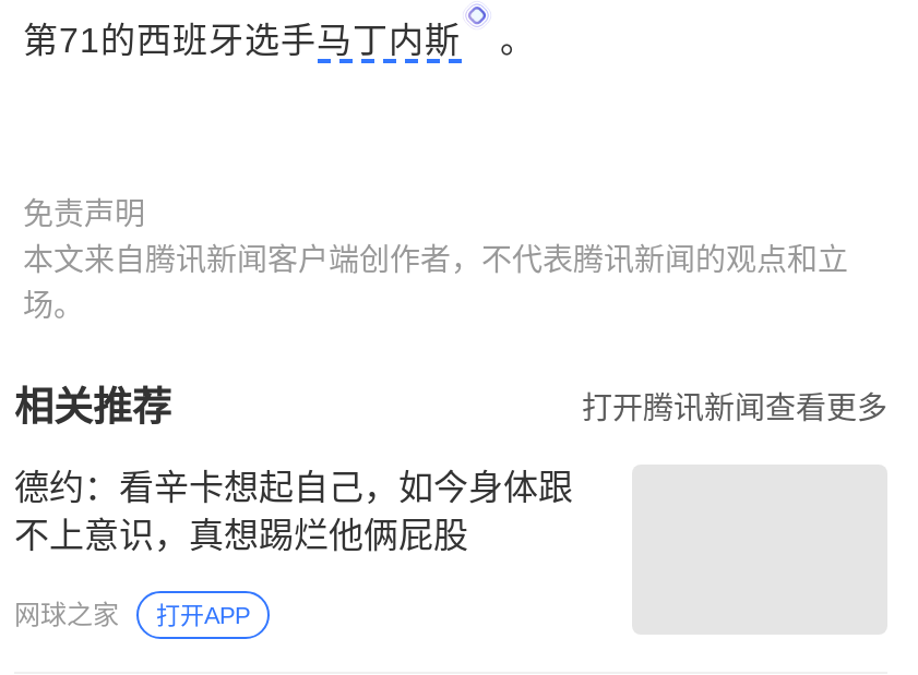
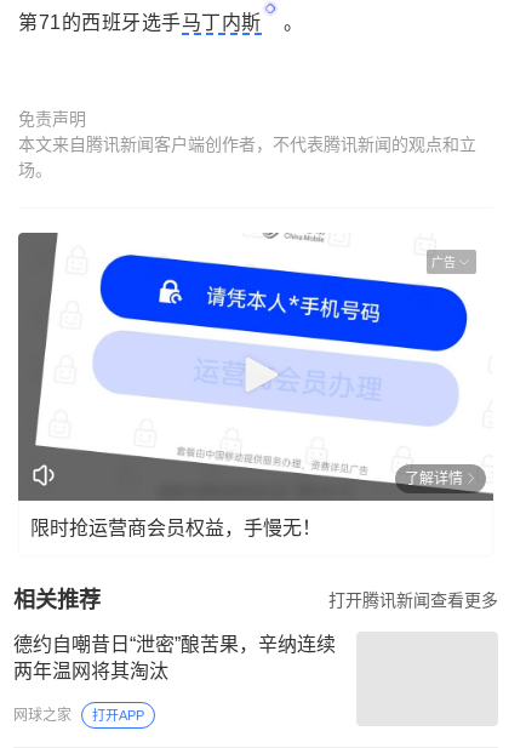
none -> [17,232,494,502] [image] | 广告
none -> [30,470,463,538] 了解详情 | 限时抢运营商会员权益，手慢无！
[14,470,573,555] 德约：看辛卡想起自己，如今身体跟 | 不上意识，真想踢烂他俩屁股 -> [13,634,336,681] 德约自嘲昔日“泄密”酿苦果，辛纳连续 | 两年温网将其淘汰

